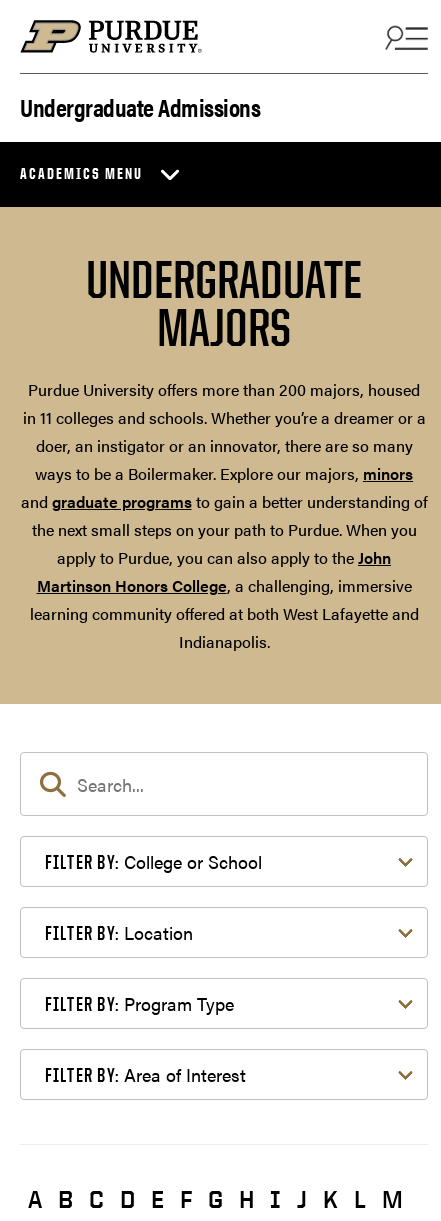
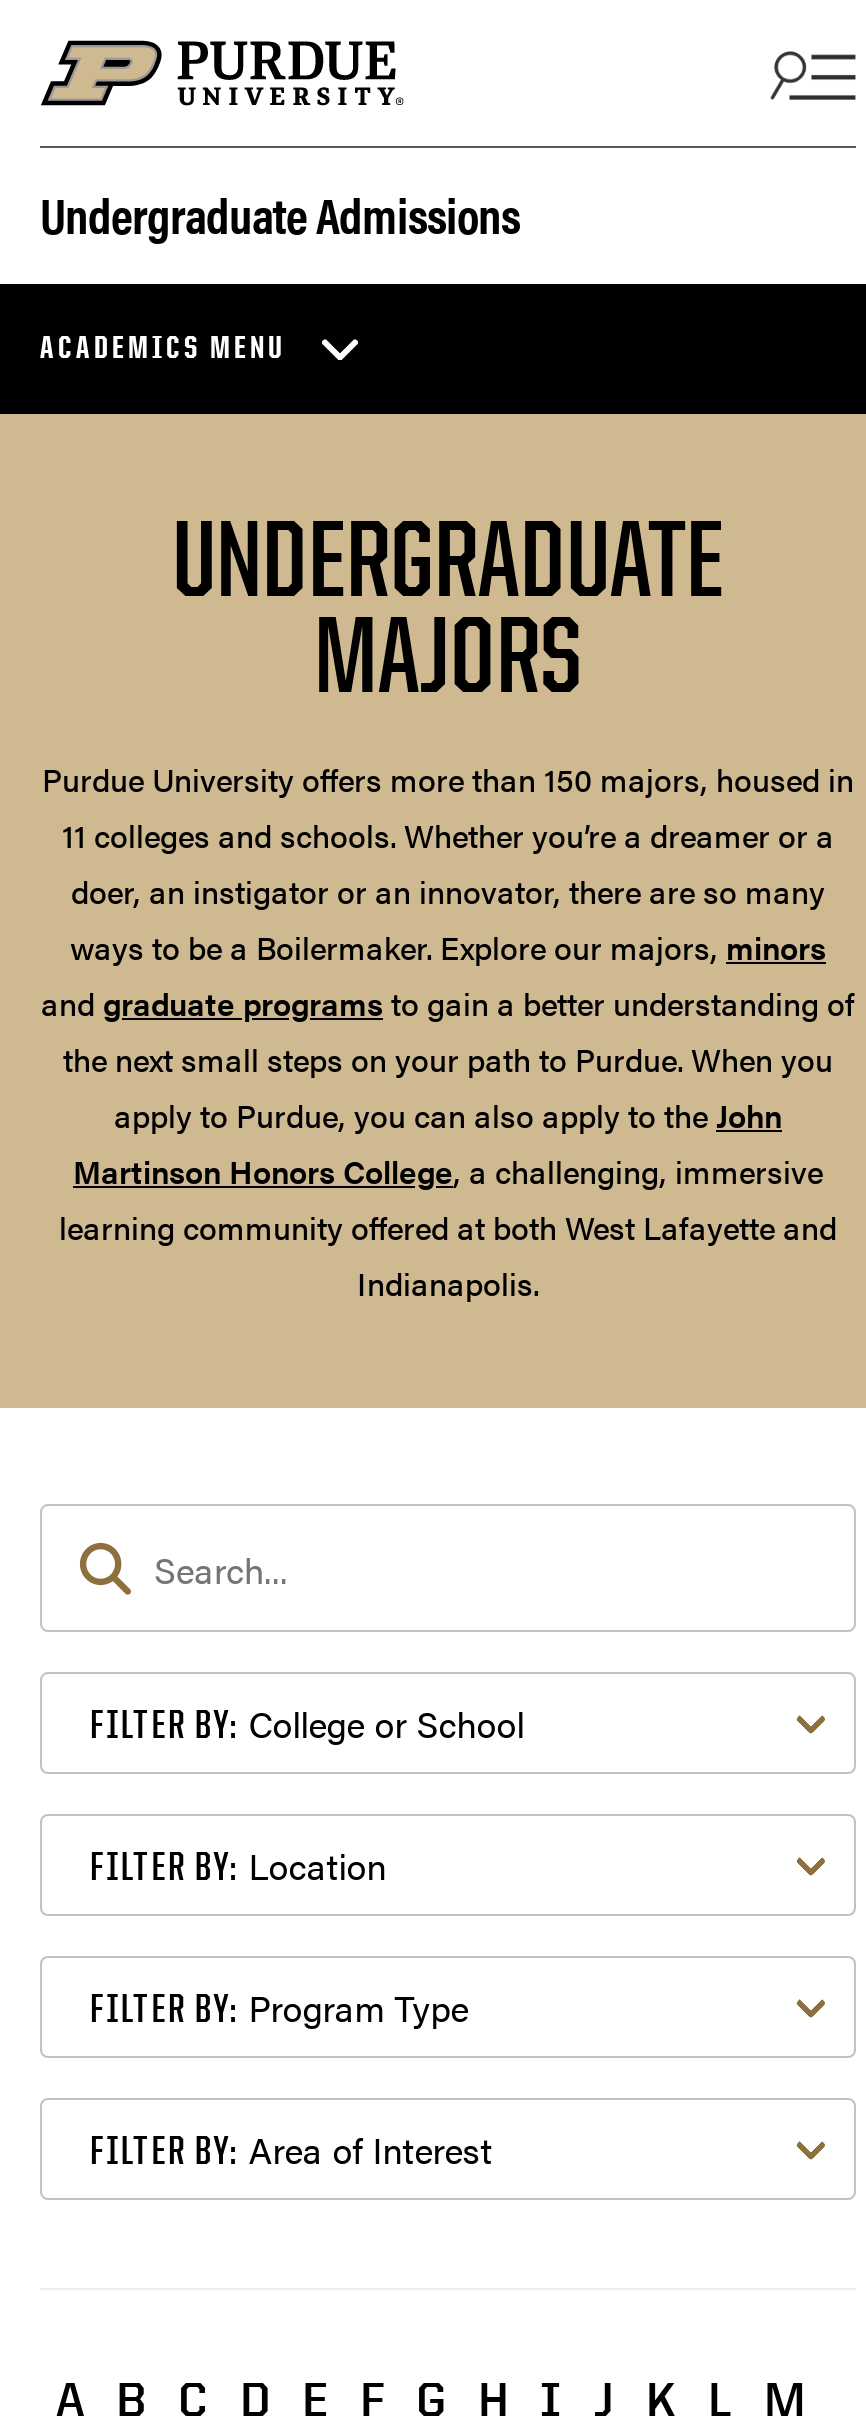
[22,378,425,429] Purdue University offers more than 200 majors, housed | in 11 colleges and schools. Whether you’re a dreamer or a -> [42,756,854,858] Purdue University offers more than 150 majors, housed in | 11 colleges and schools. Whether you’re a dreamer or a

